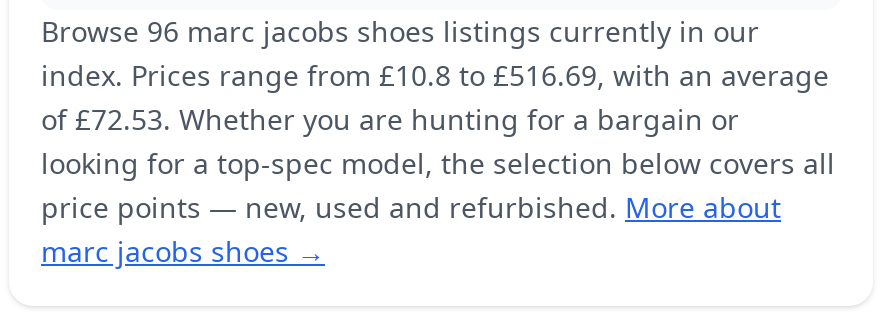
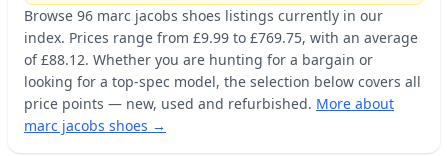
[41,56,829,94] index. Prices range from £10.8 to £516.69, with an average -> [24,28,418,47] index. Prices range from £9.99 to £769.75, with an average
[41,100,739,138] of £72.53. Whether you are hunting for a bargain or -> [24,50,373,69] of £88.12. Whether you are hunting for a bargain or

